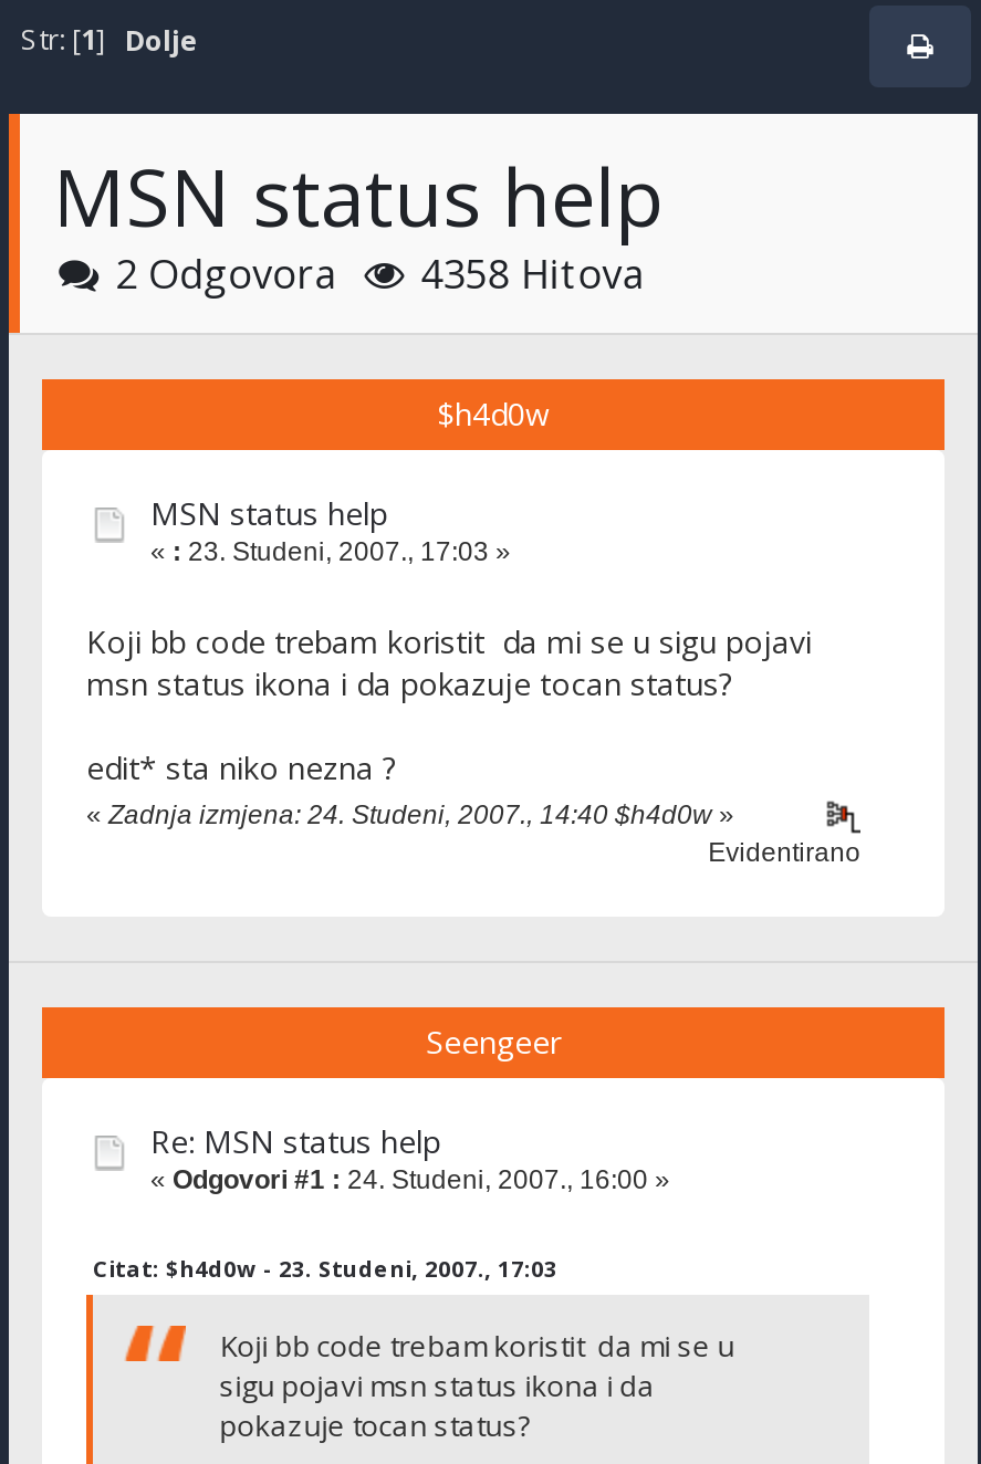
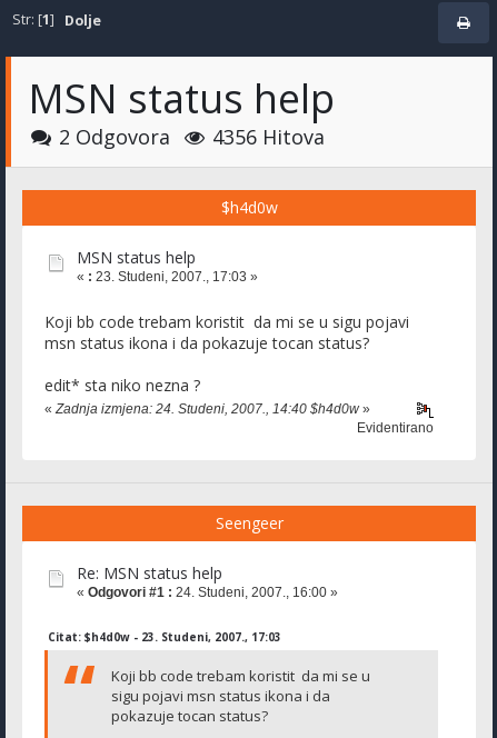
[115,247,644,300] 2 Odgovora 4358 Hitova -> [59,123,325,150] 2 Odgovora 4356 Hitova

